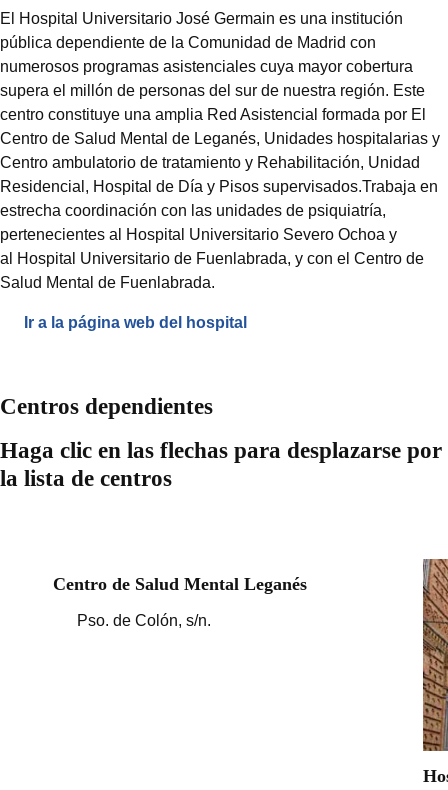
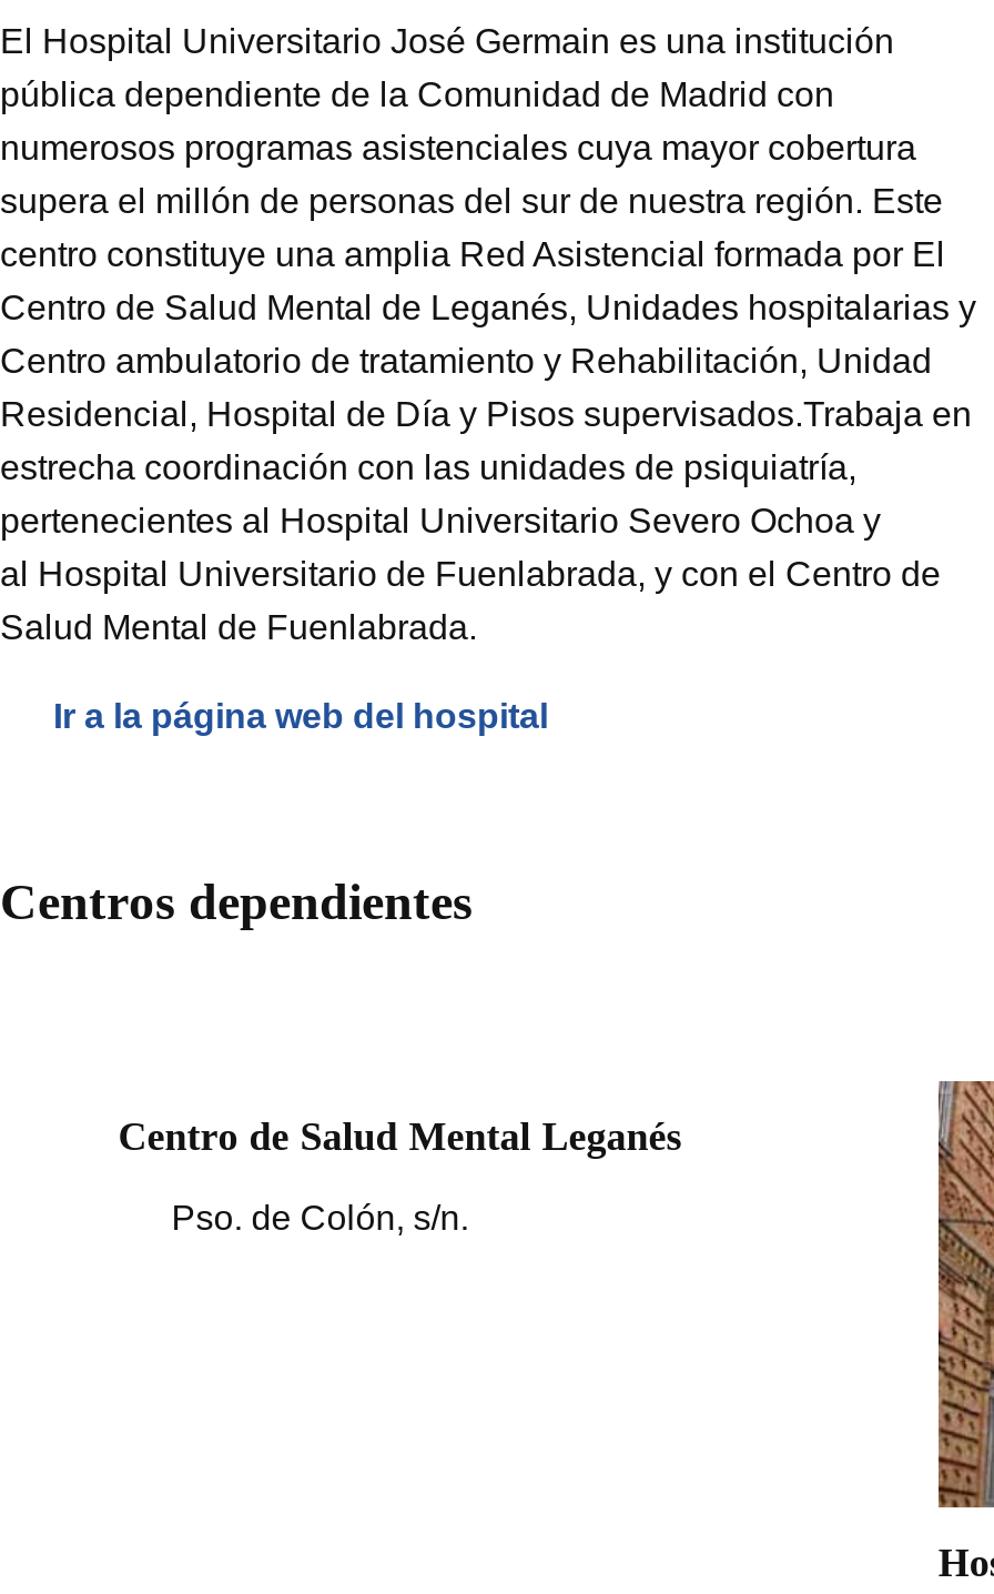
[0,438,442,491] Haga clic en las flechas para desplazarse por | la lista de centros -> none

